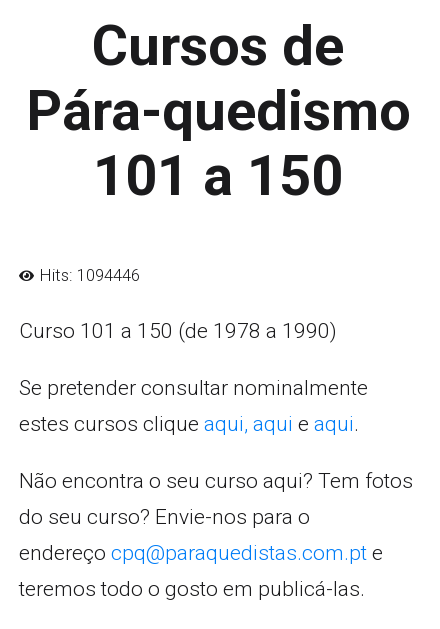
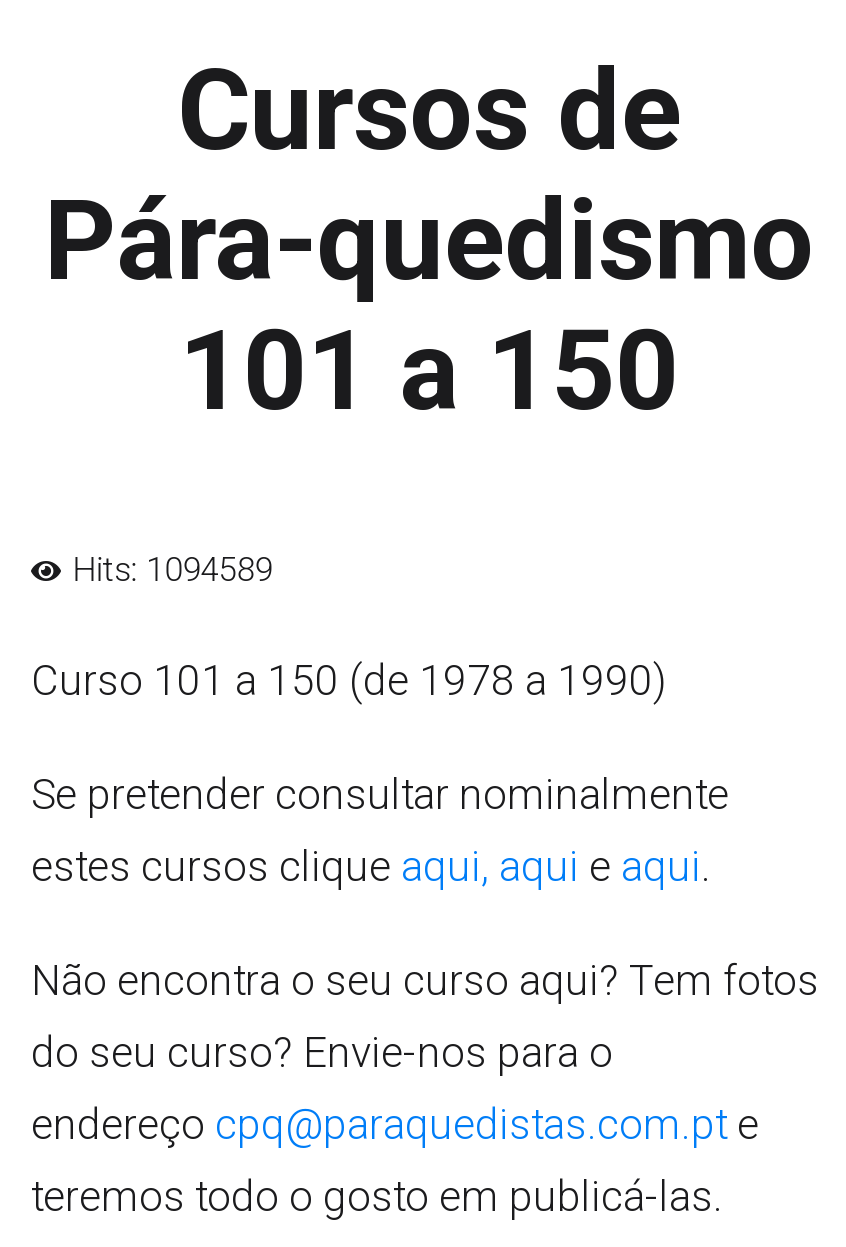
[40,265,140,285] Hits: 1094446 -> [72,549,272,589] Hits: 1094589

